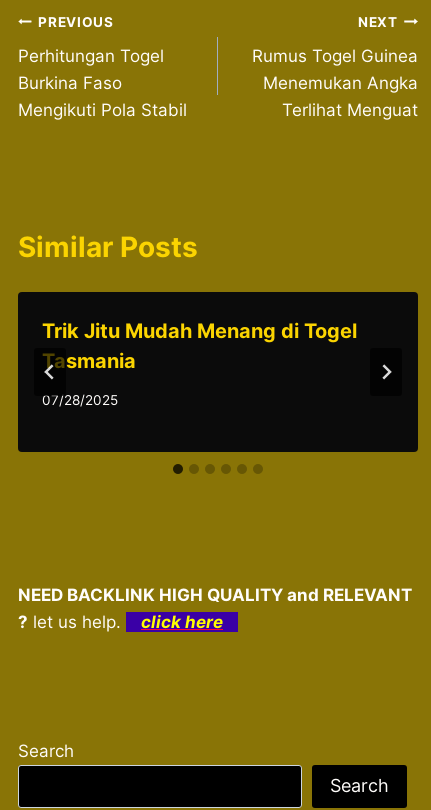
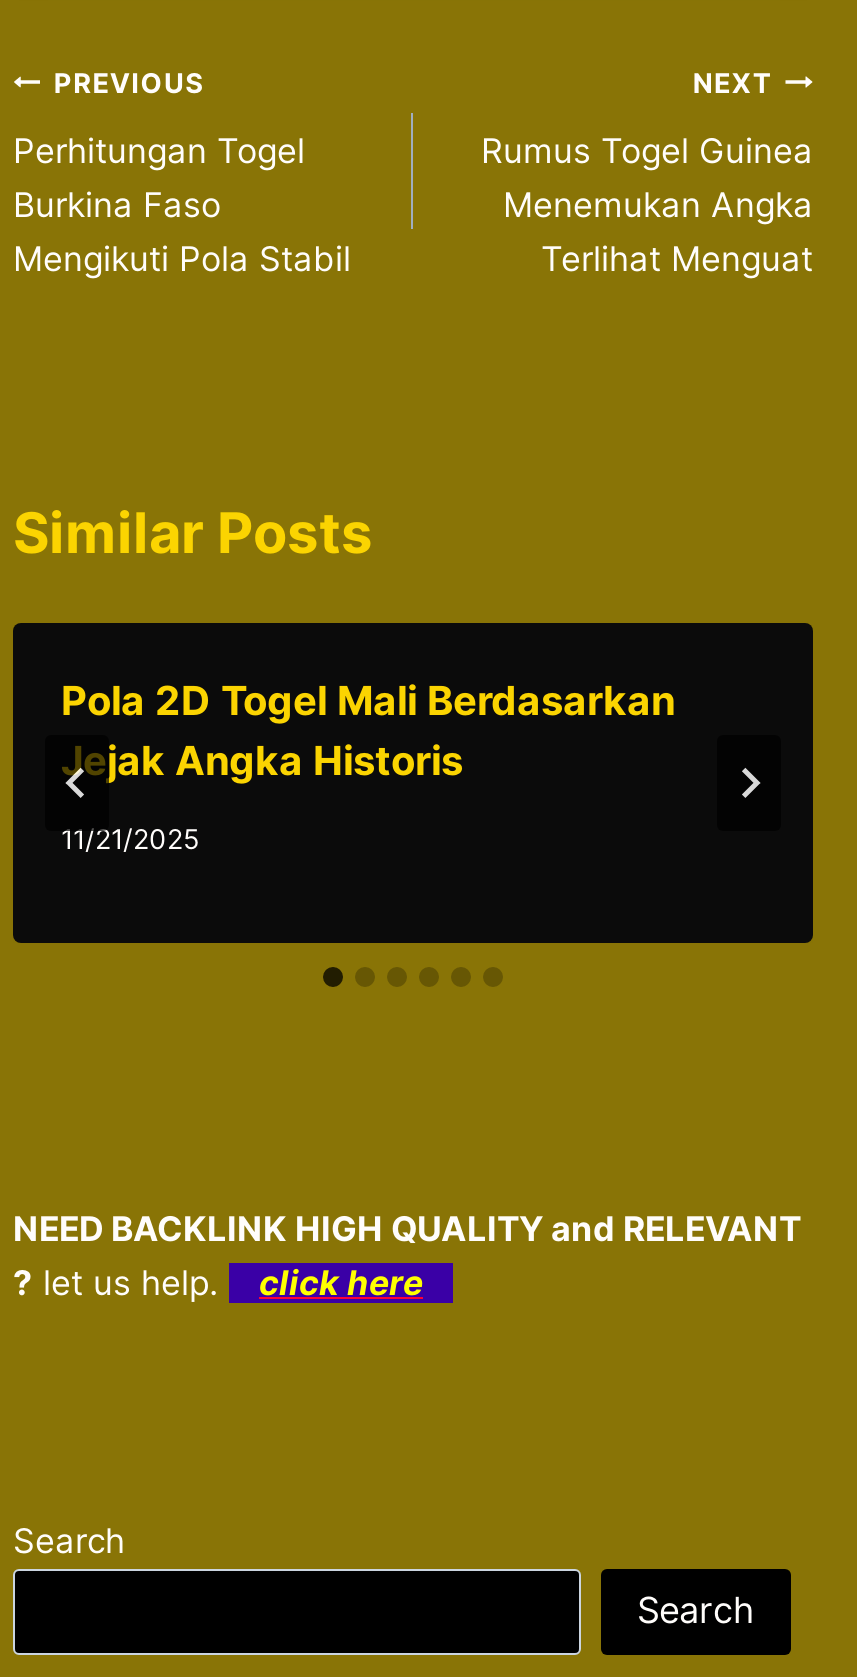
[42,319,357,373] Trik Jitu Mudah Menang di Togel | Tasmania -> [61,677,675,785] Pola 2D Togel Mali Berdasarkan | Jejak Angka Historis
[42,392,118,408] 07/28/2025 -> [61,822,199,854] 11/21/2025

